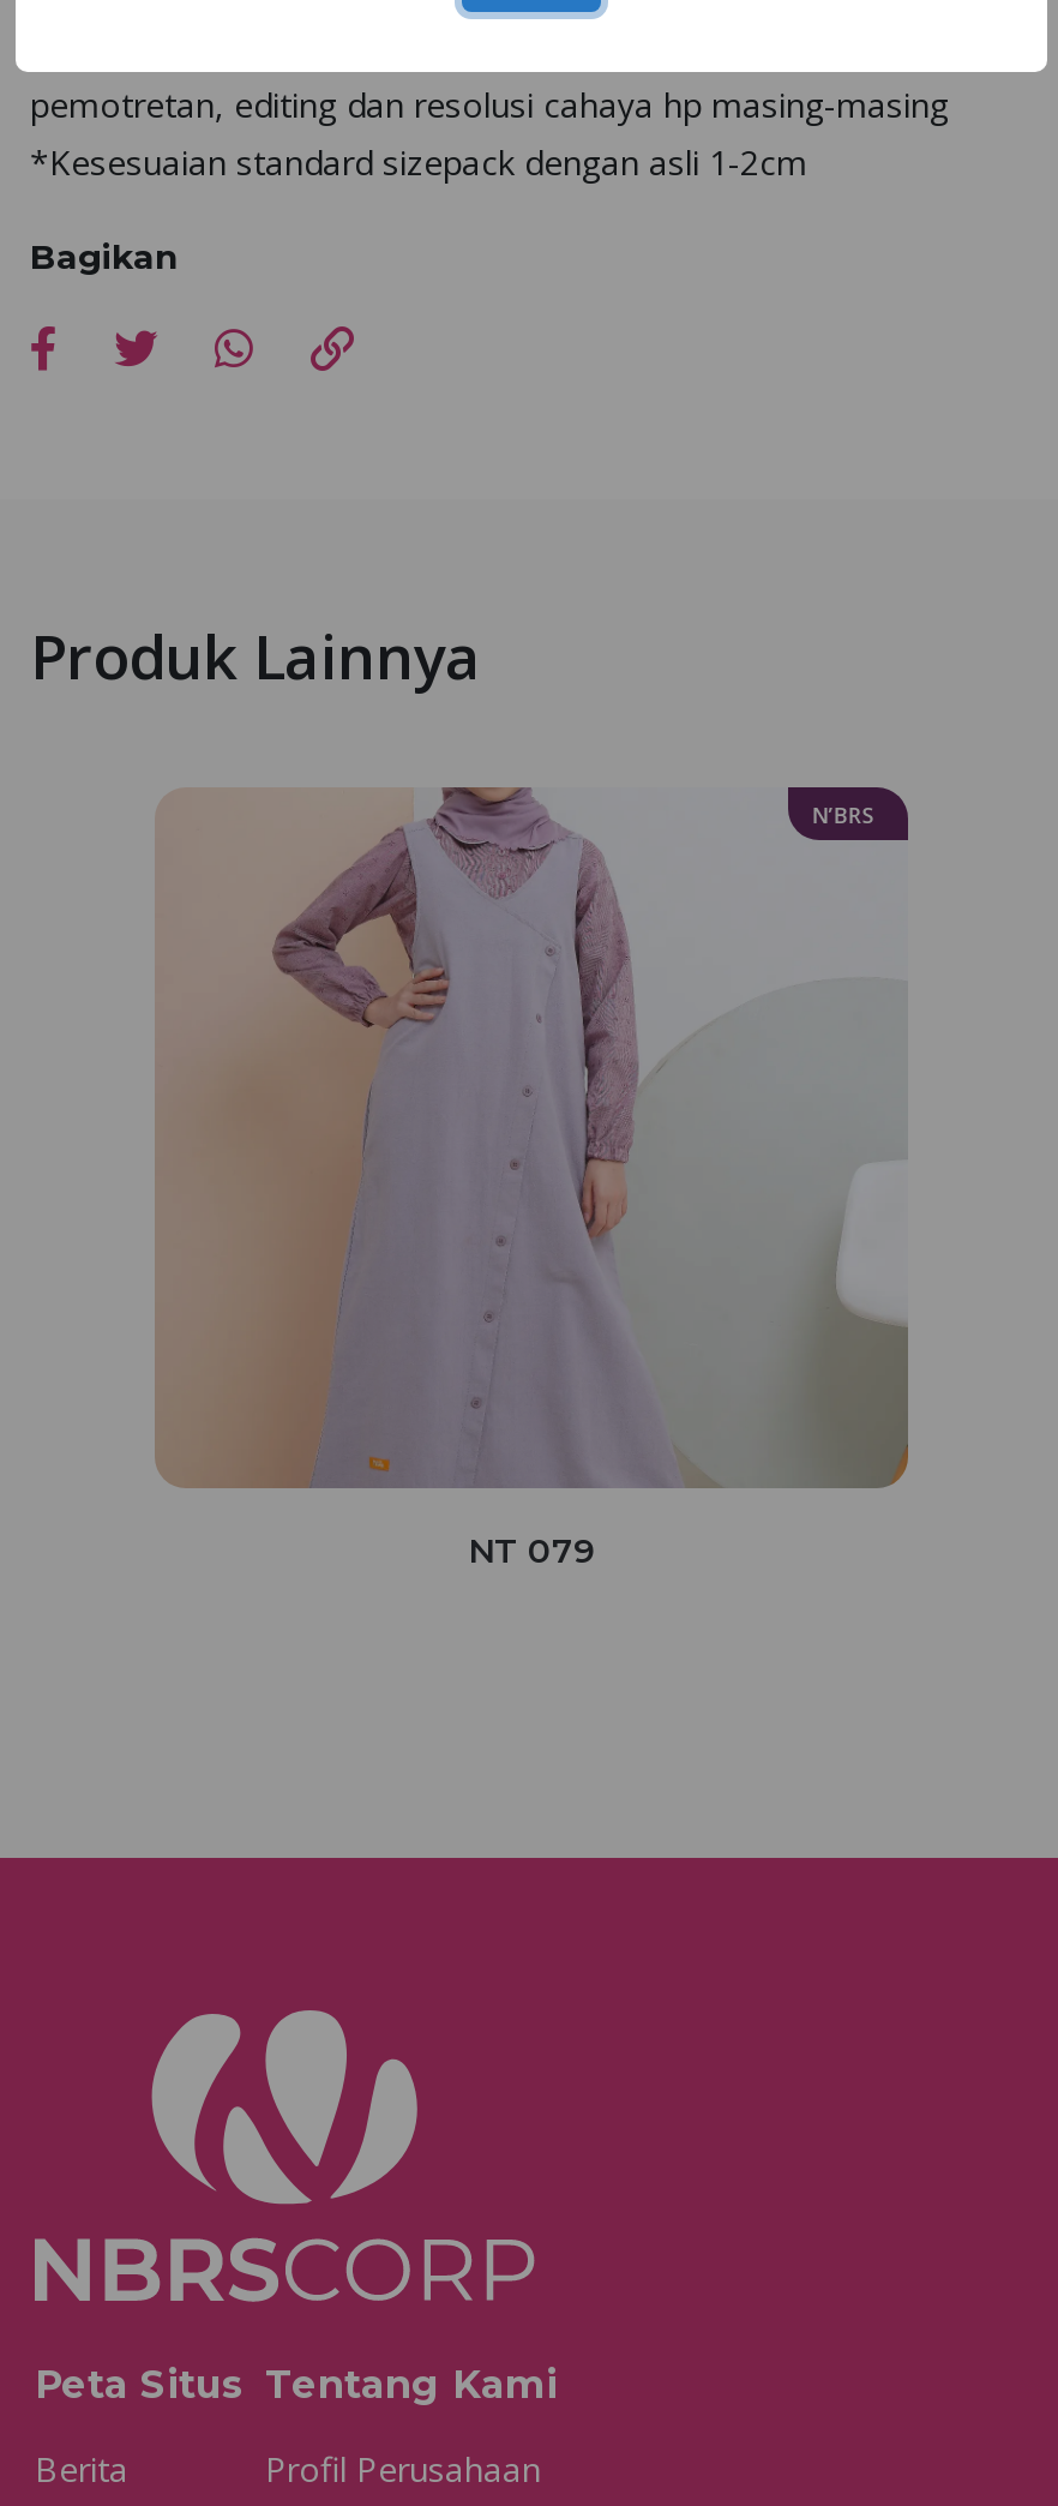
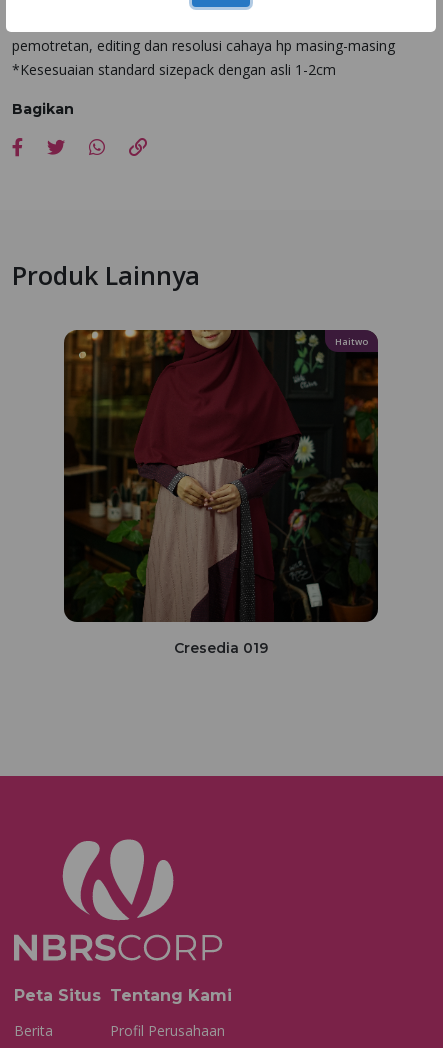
[155,787,908,1488] [image] | N’BRS -> [63,329,379,623] [image] | Haitwo
[468,1529,595,1572] NT 079 -> [174,639,268,657] Cresedia 019

